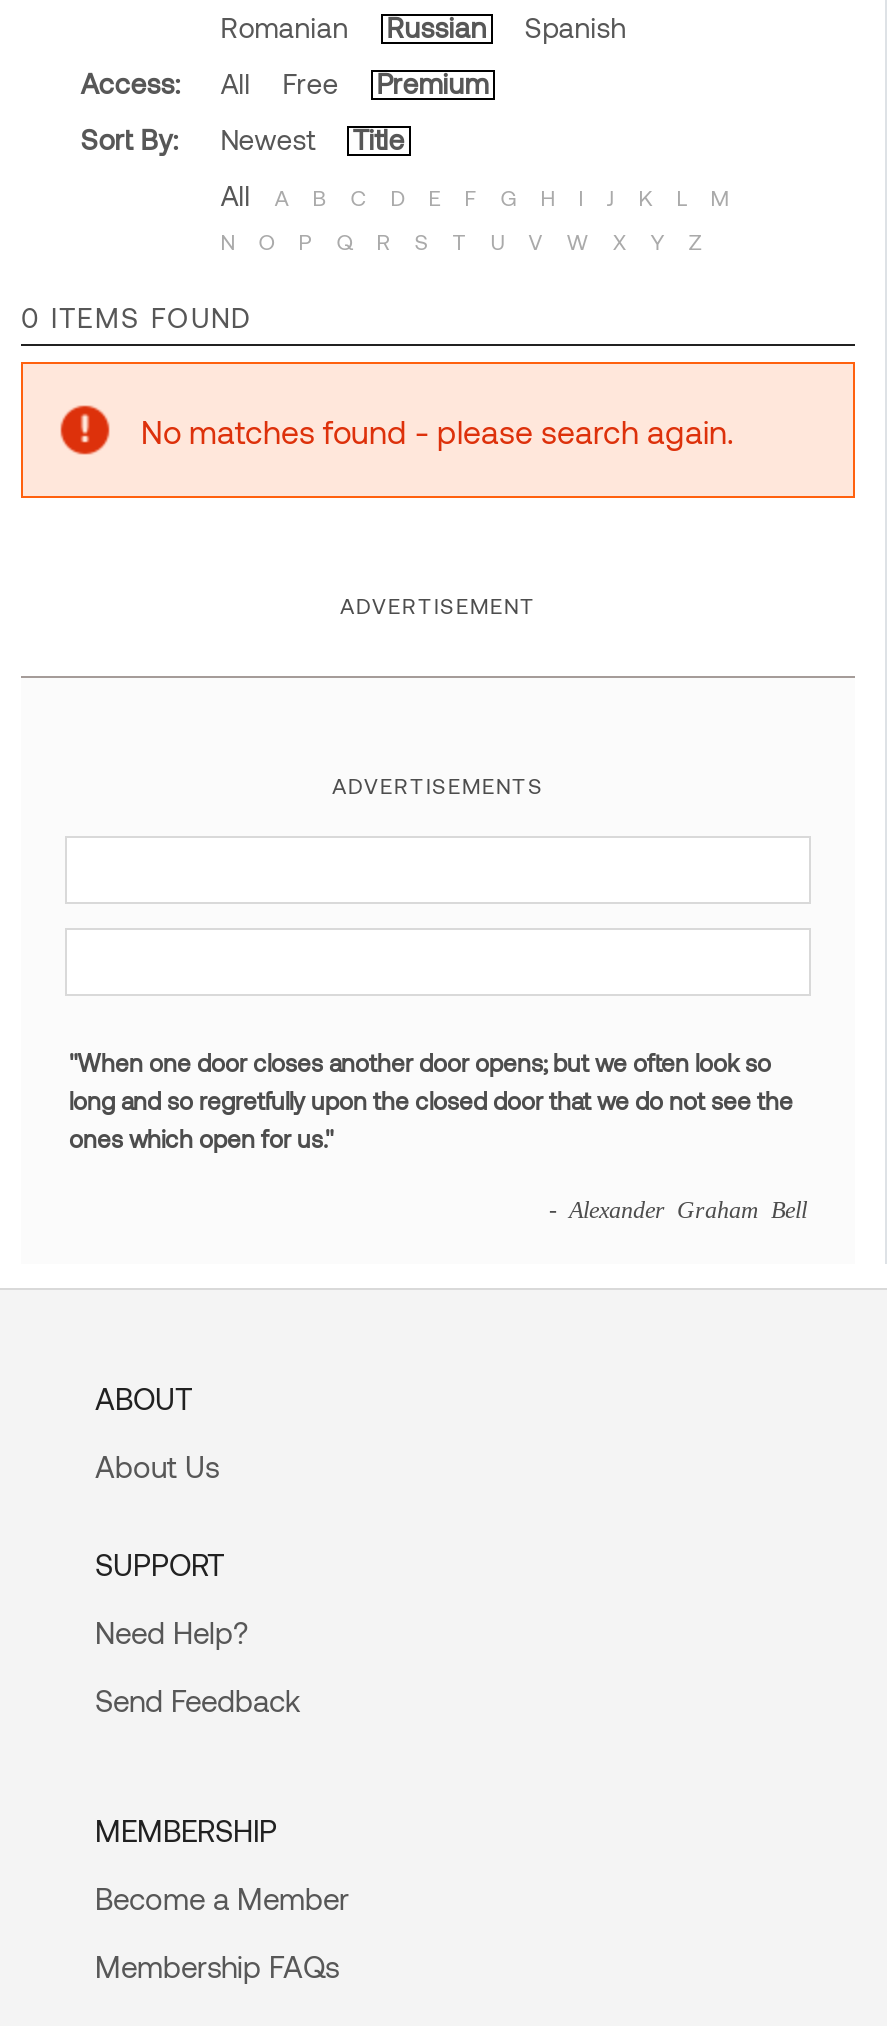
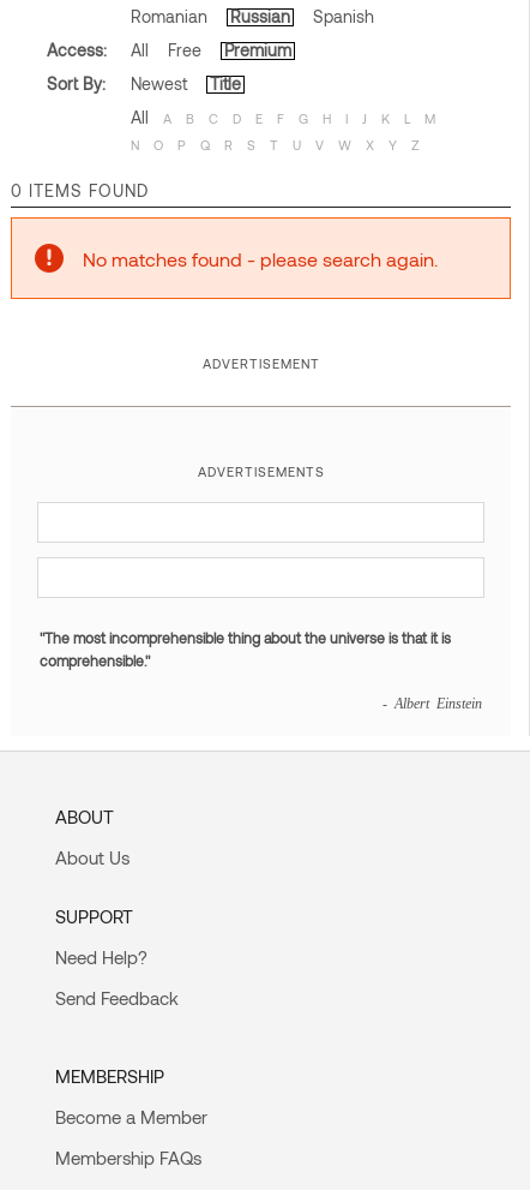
[69,1049,793,1153] "When one door closes another door opens; but we often look so | long and so regretfully upon the closed door that we do not see the | ones which open for us." -> [40,630,451,669] "The most incomprehensible thing about the universe is that it is | comprehensible."
[549,1197,807,1221] - Alexander Graham Bell -> [383,696,482,710] - Albert Einstein

